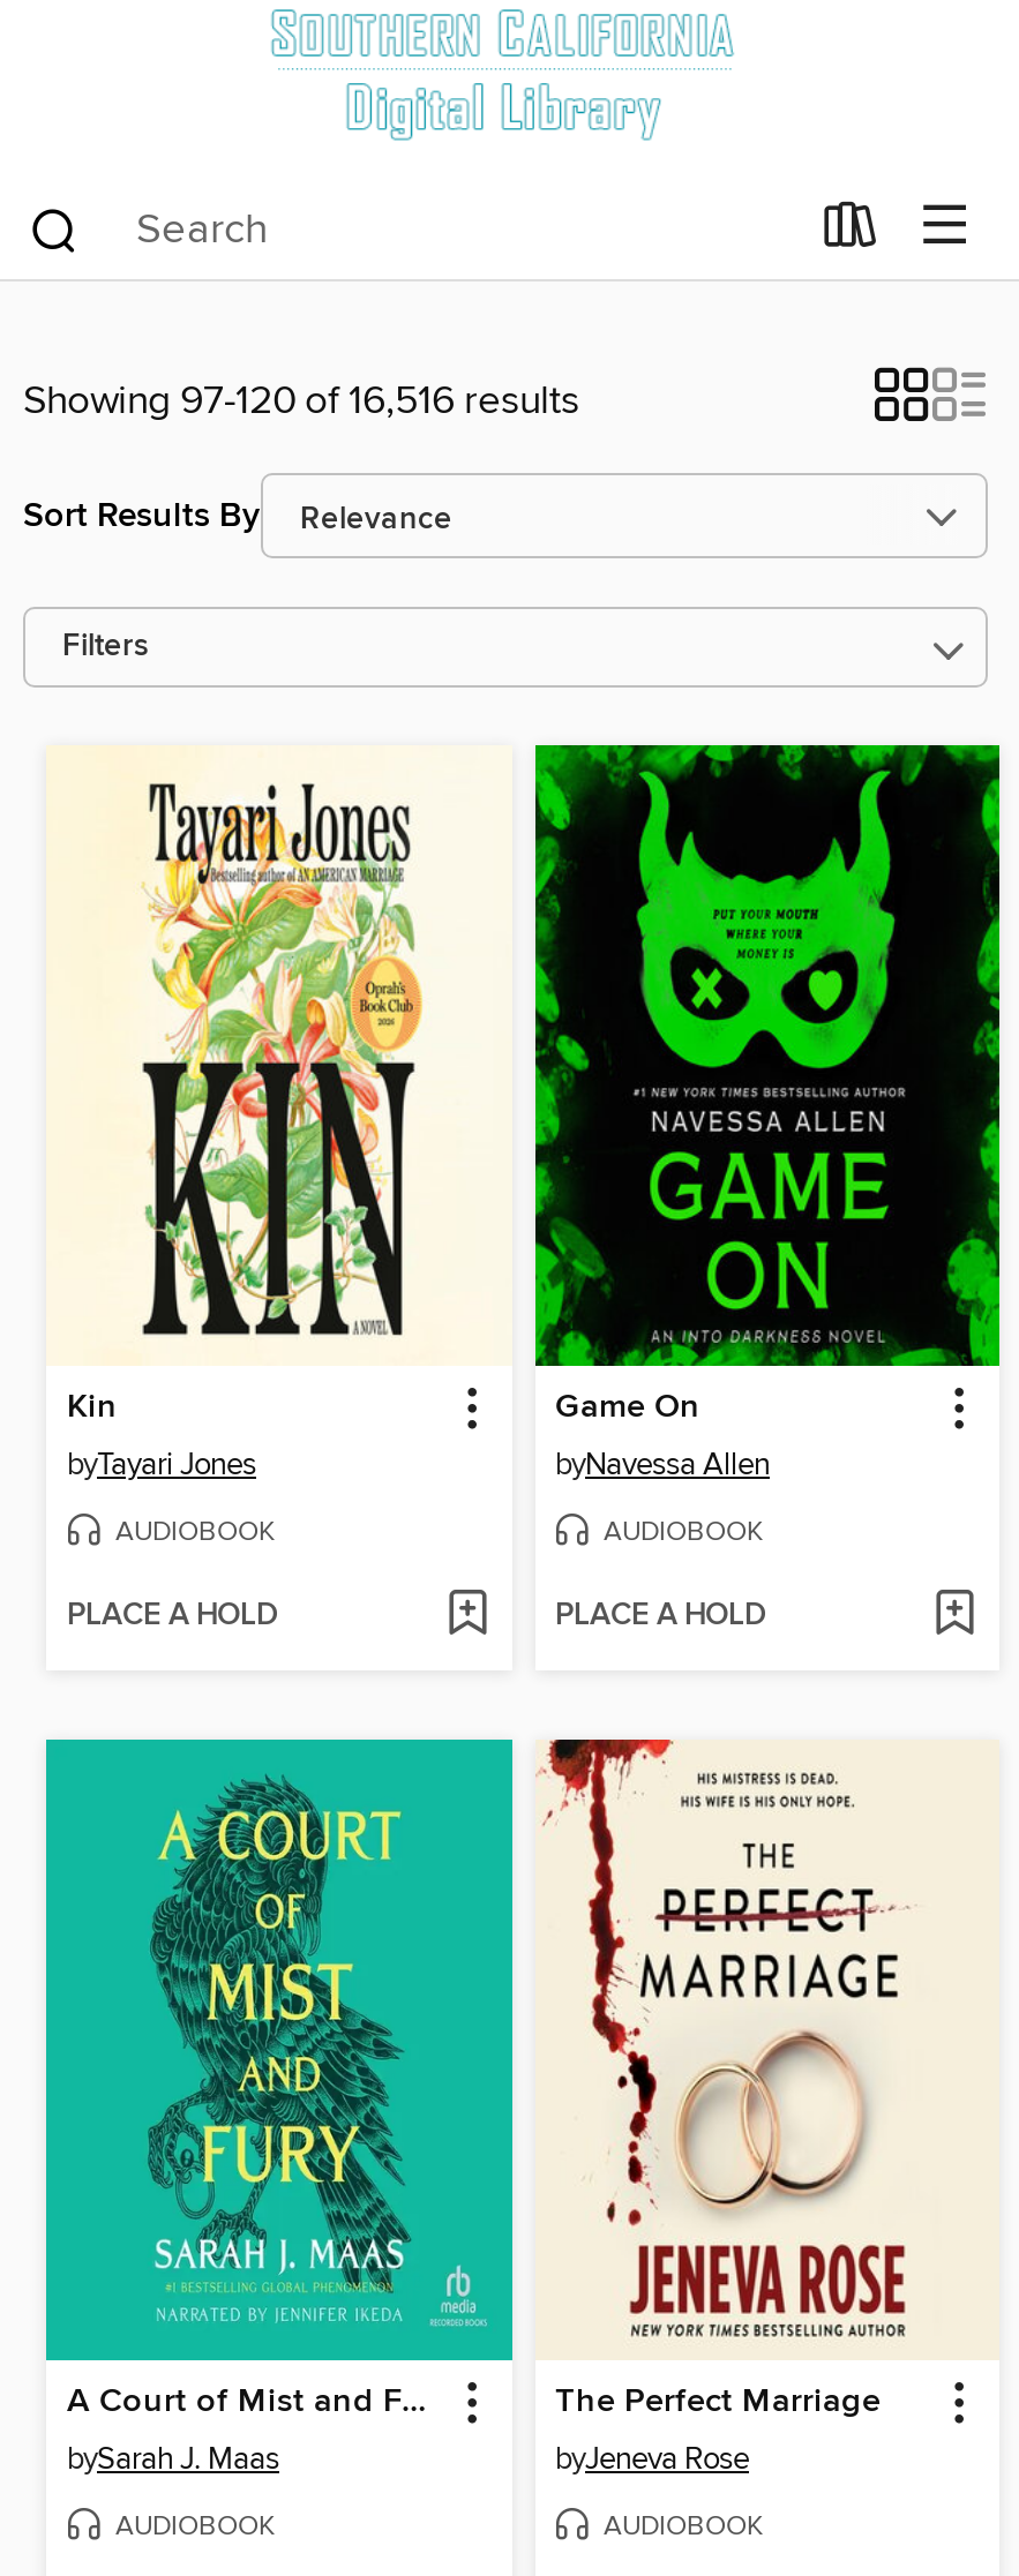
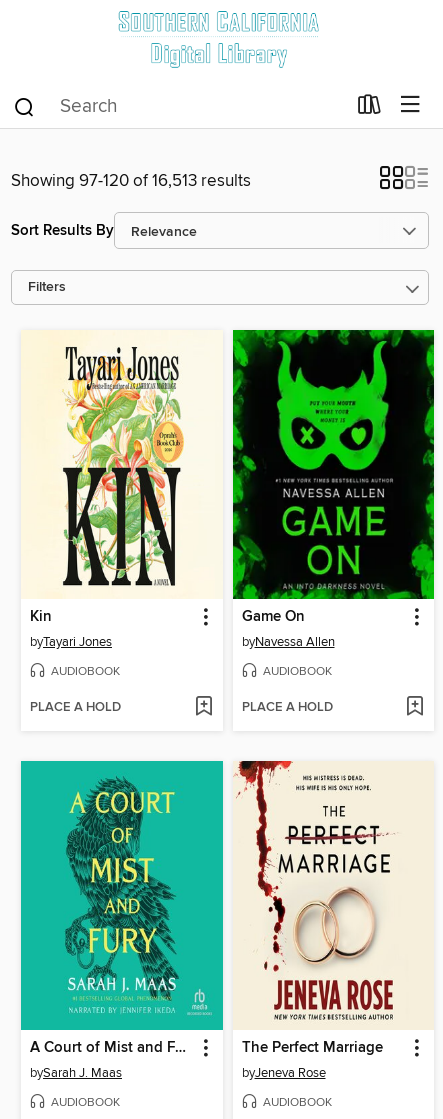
[23,376,579,427] Showing 97-120 of 16,516 results -> [11,170,251,192] Showing 97-120 of 16,513 results

